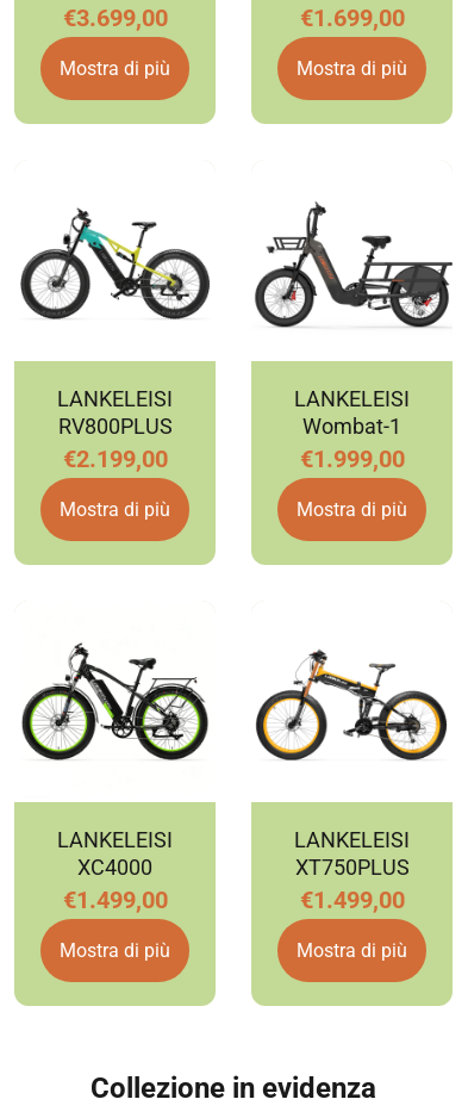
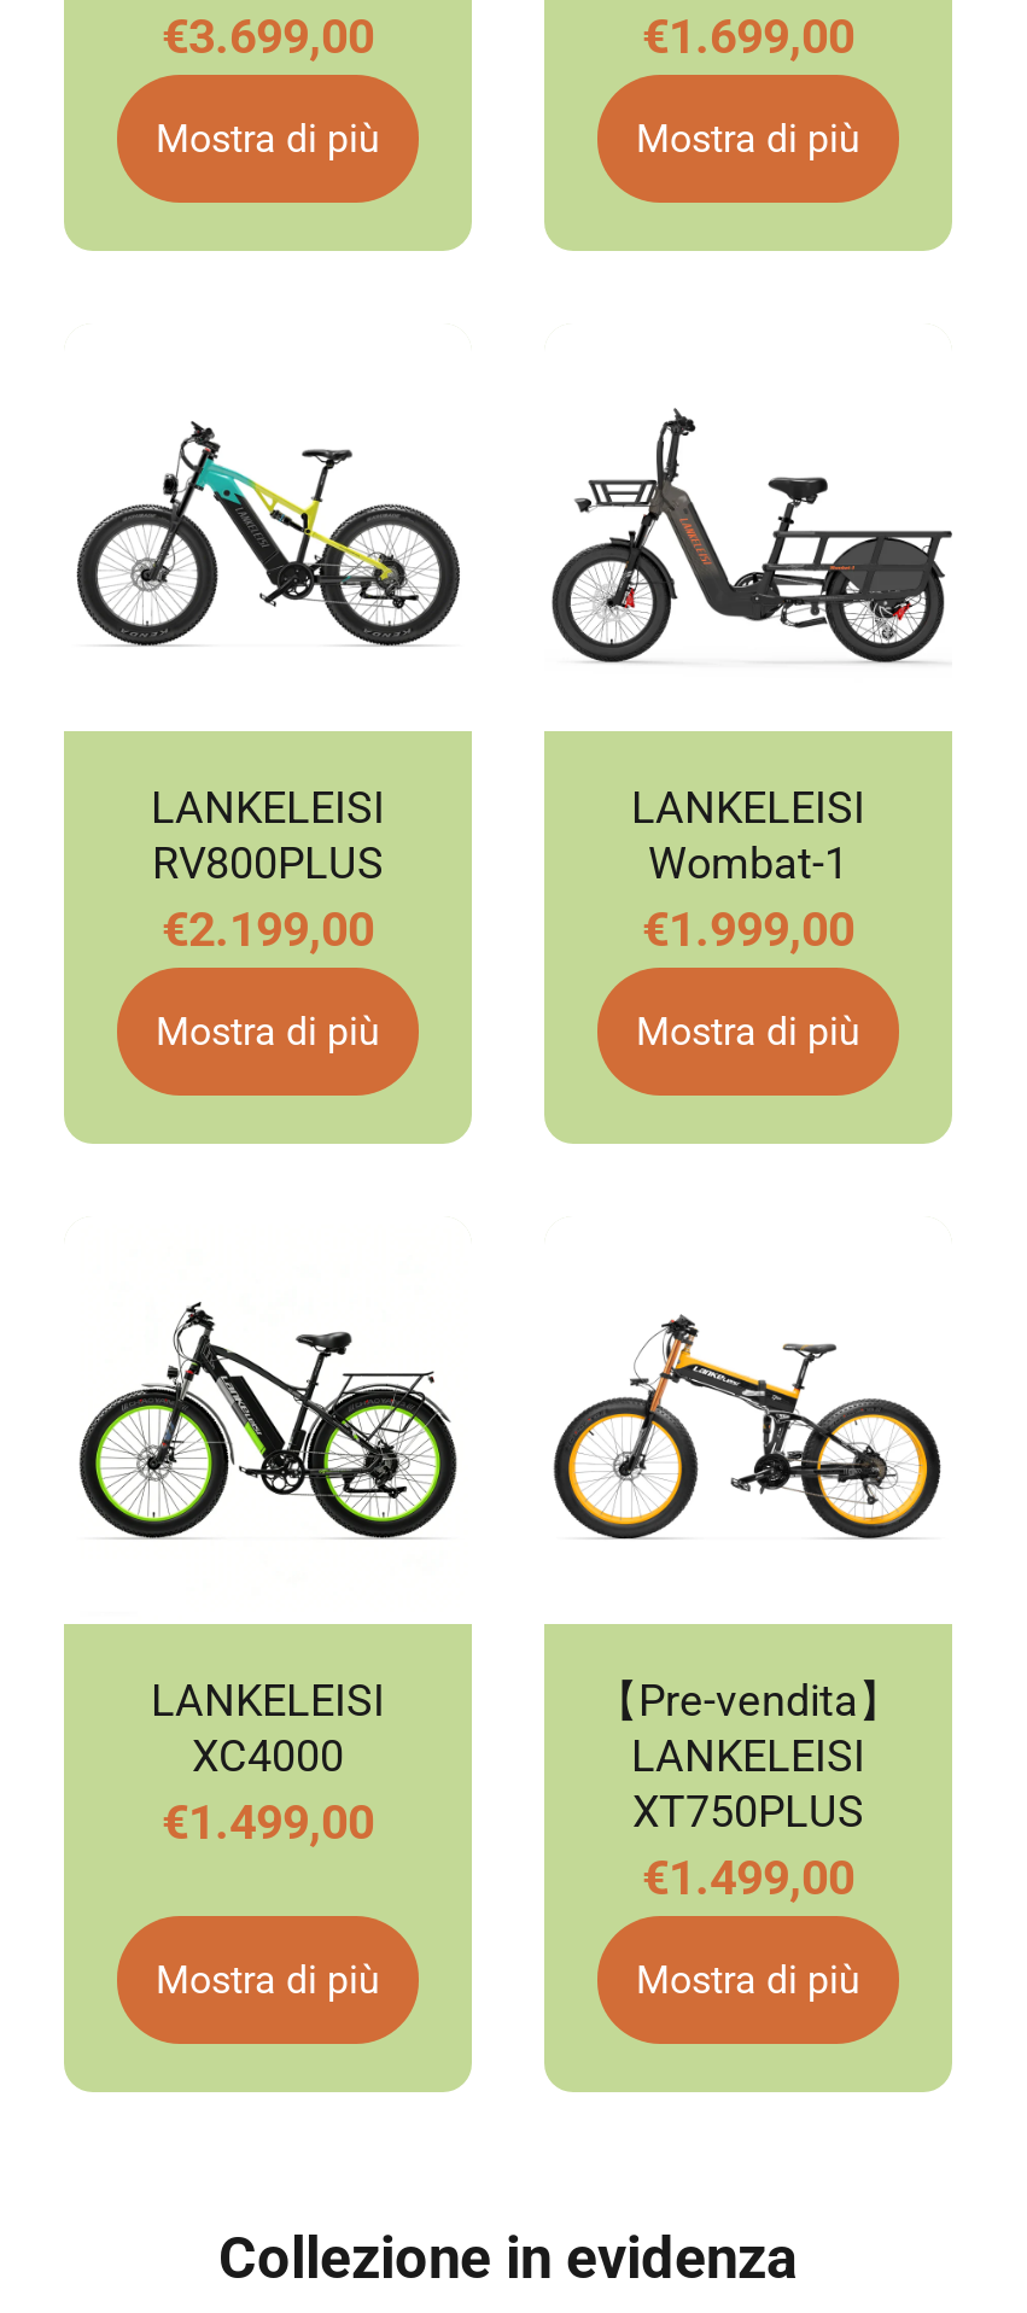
none -> [595,1675,901,1726] 【Pre-vendita】

